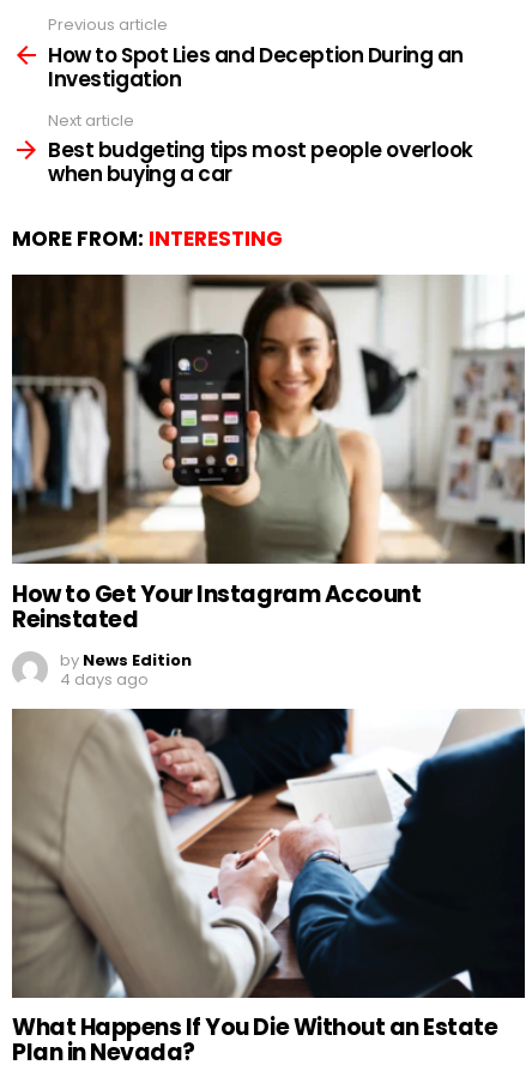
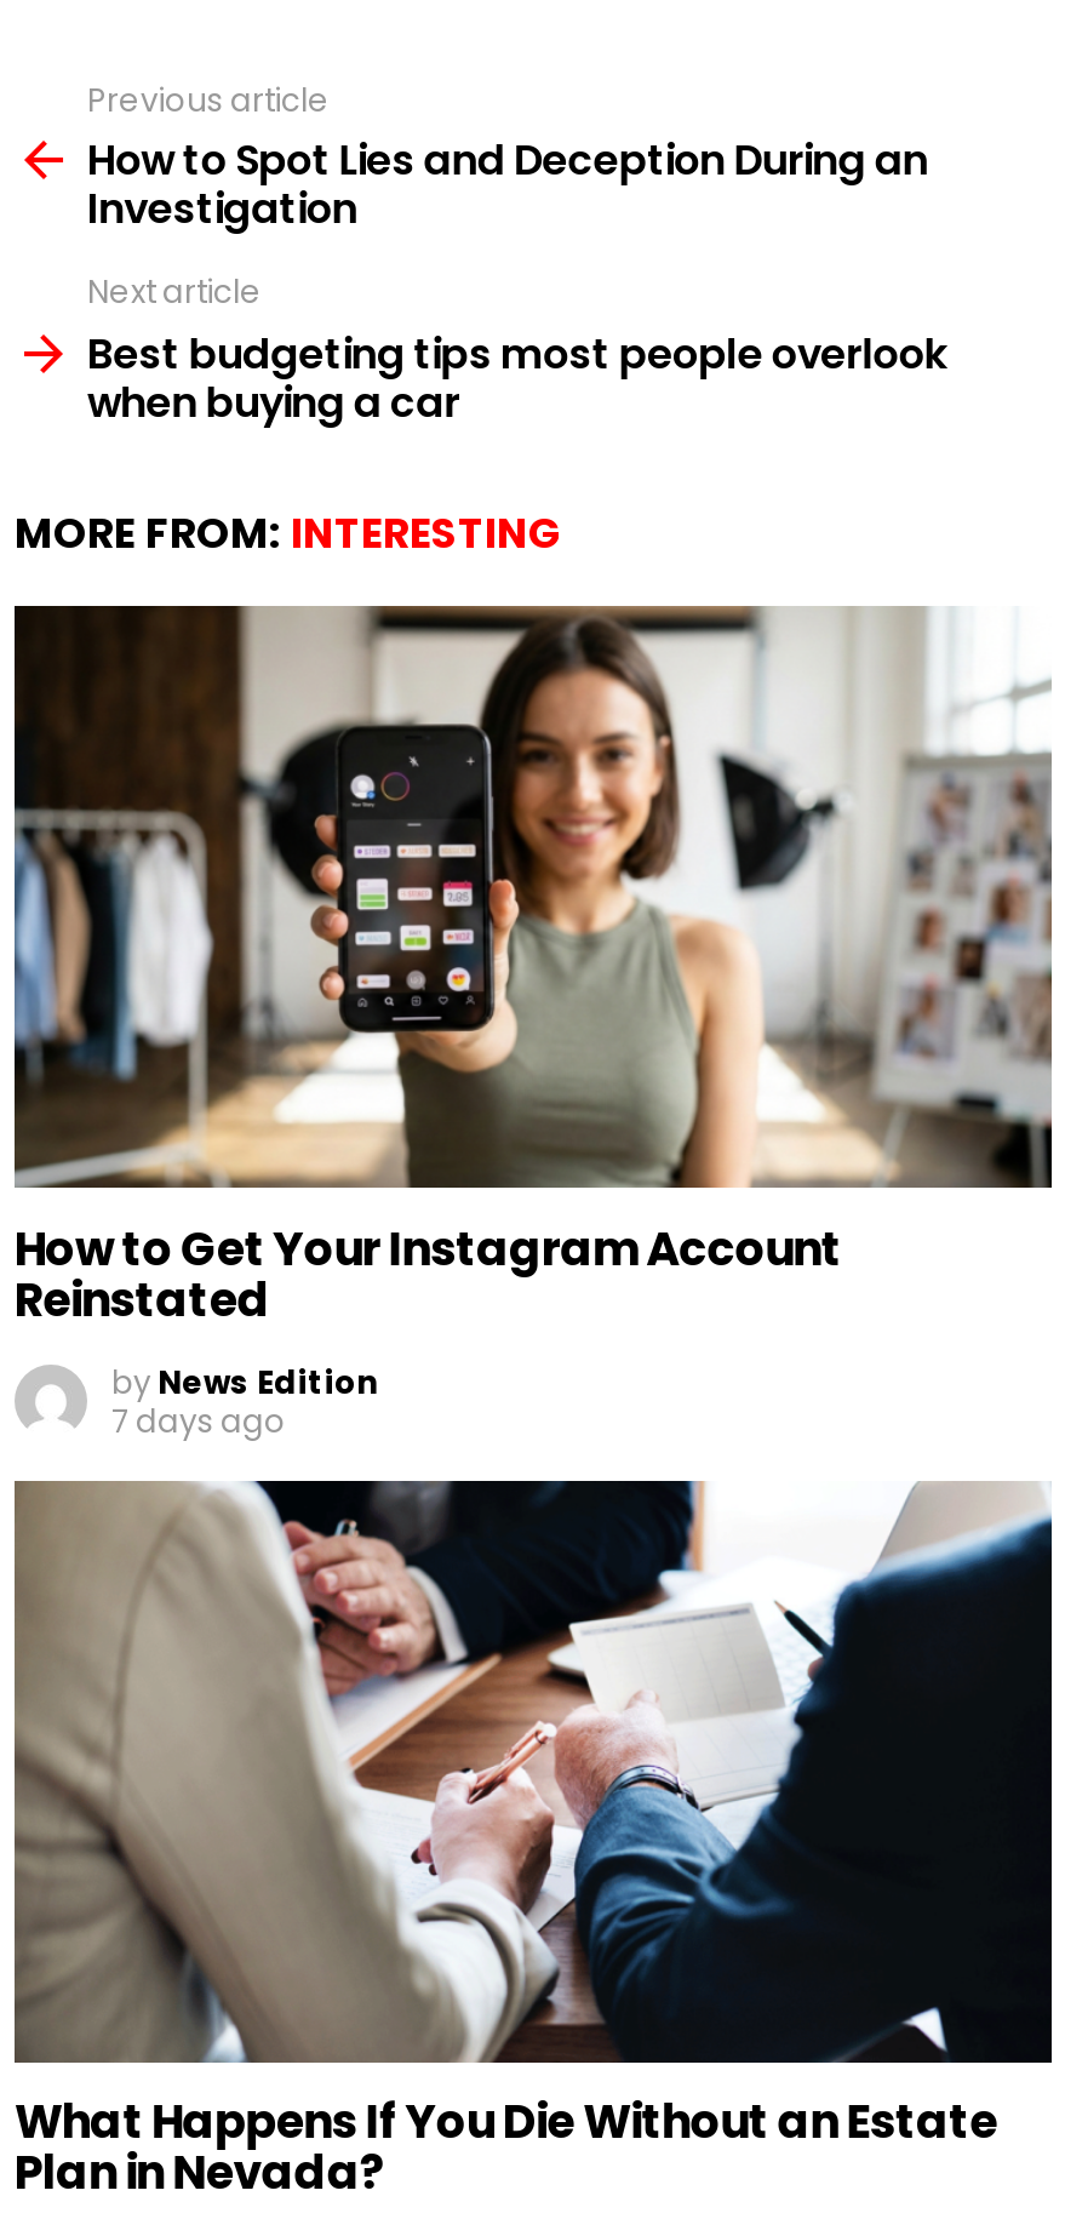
[60,668,149,690] 4 days ago -> [111,1397,286,1443] 7 days ago

